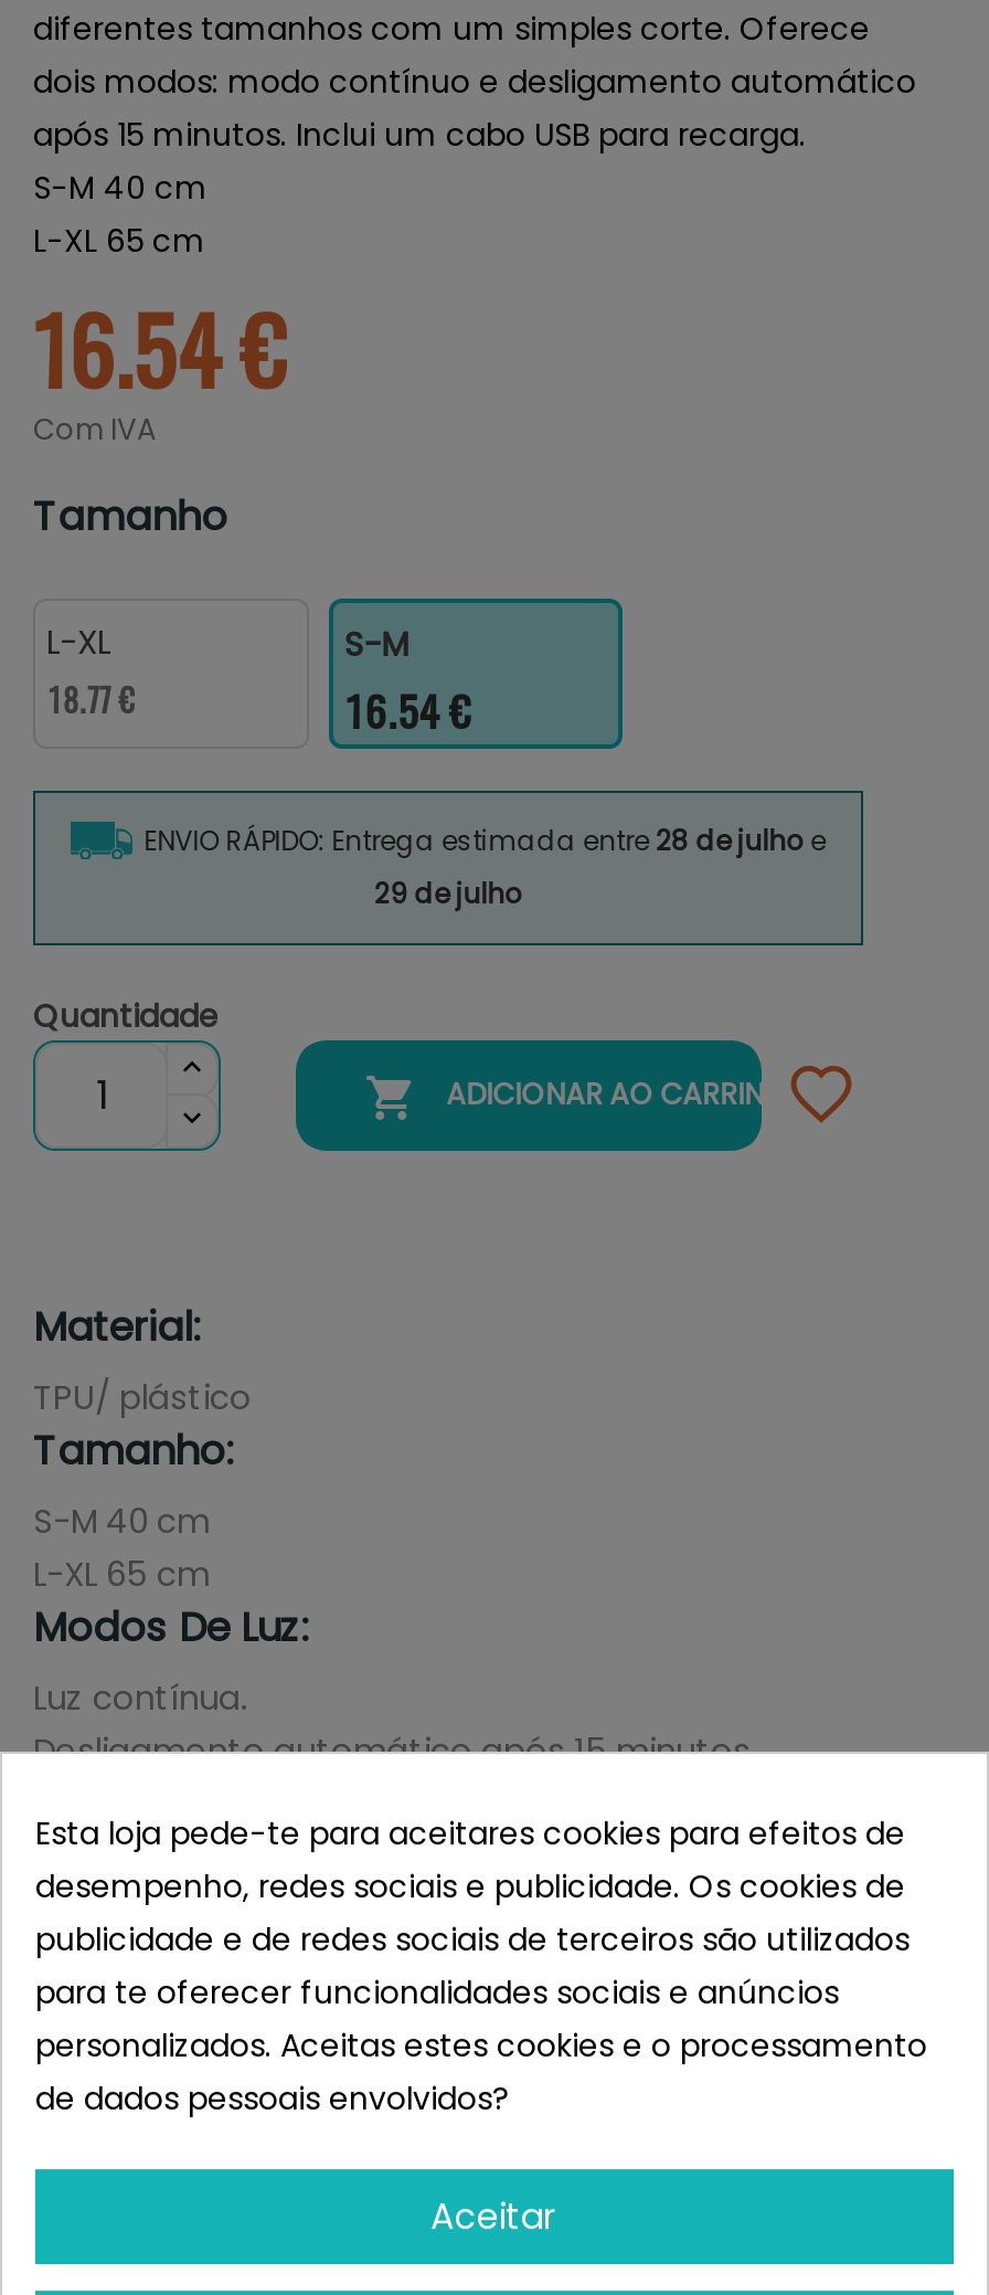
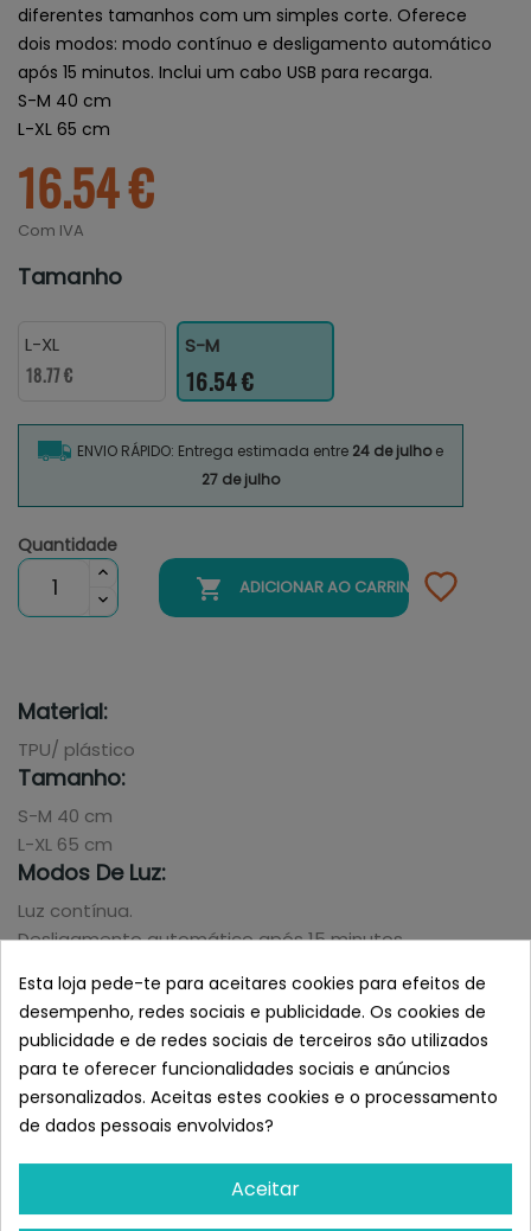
[144,821,826,859] ENVIO RÁPIDO: Entrega estimada entre 28 de julho e -> [77,440,444,461] ENVIO RÁPIDO: Entrega estimada entre 24 de julho e
[375,874,523,912] 29 de julho -> [202,469,280,489] 27 de julho

